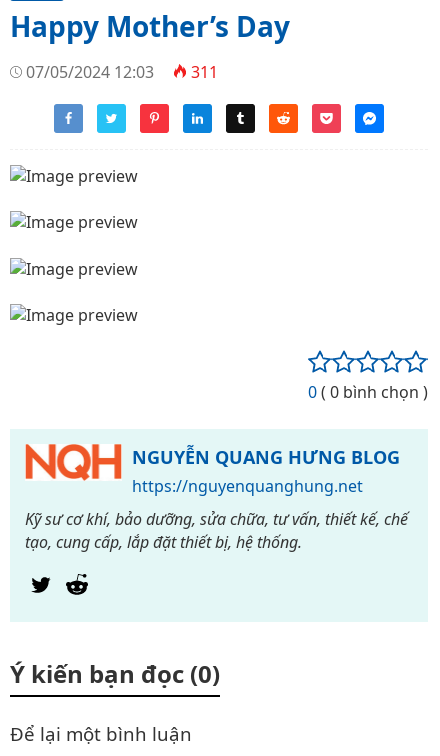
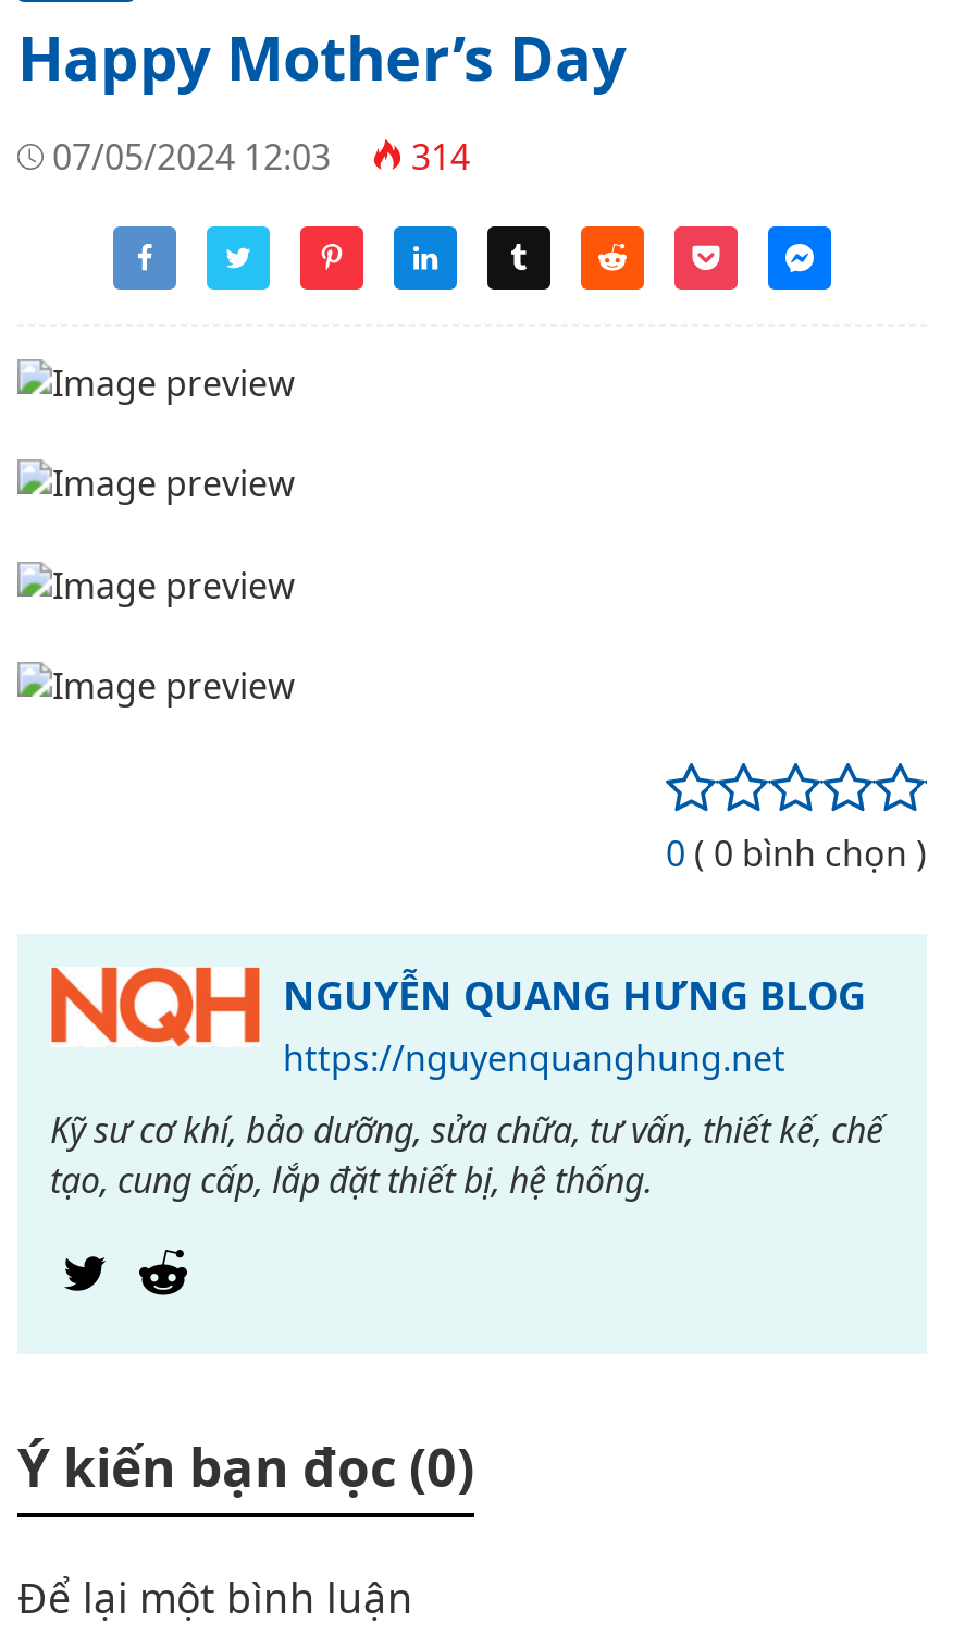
[22,61,218,83] 07/05/2024 12:03 311 -> [44,133,470,181] 07/05/2024 12:03 314

